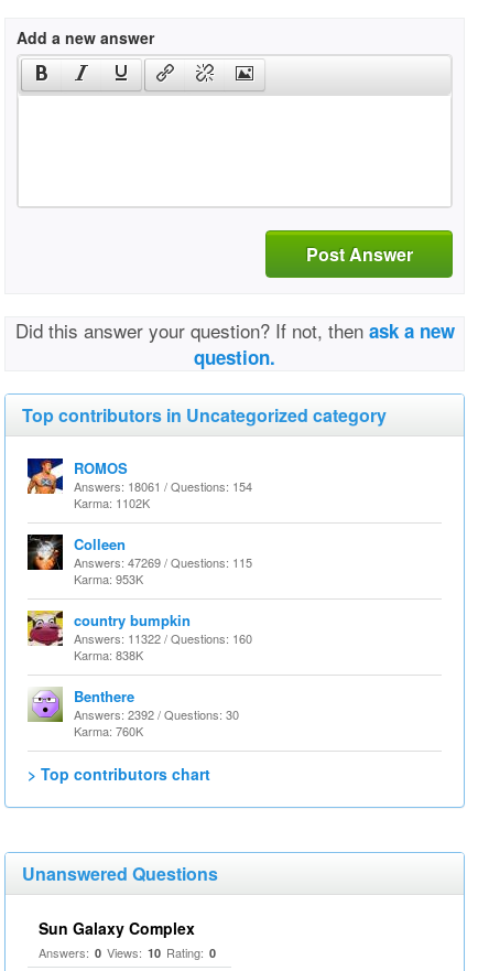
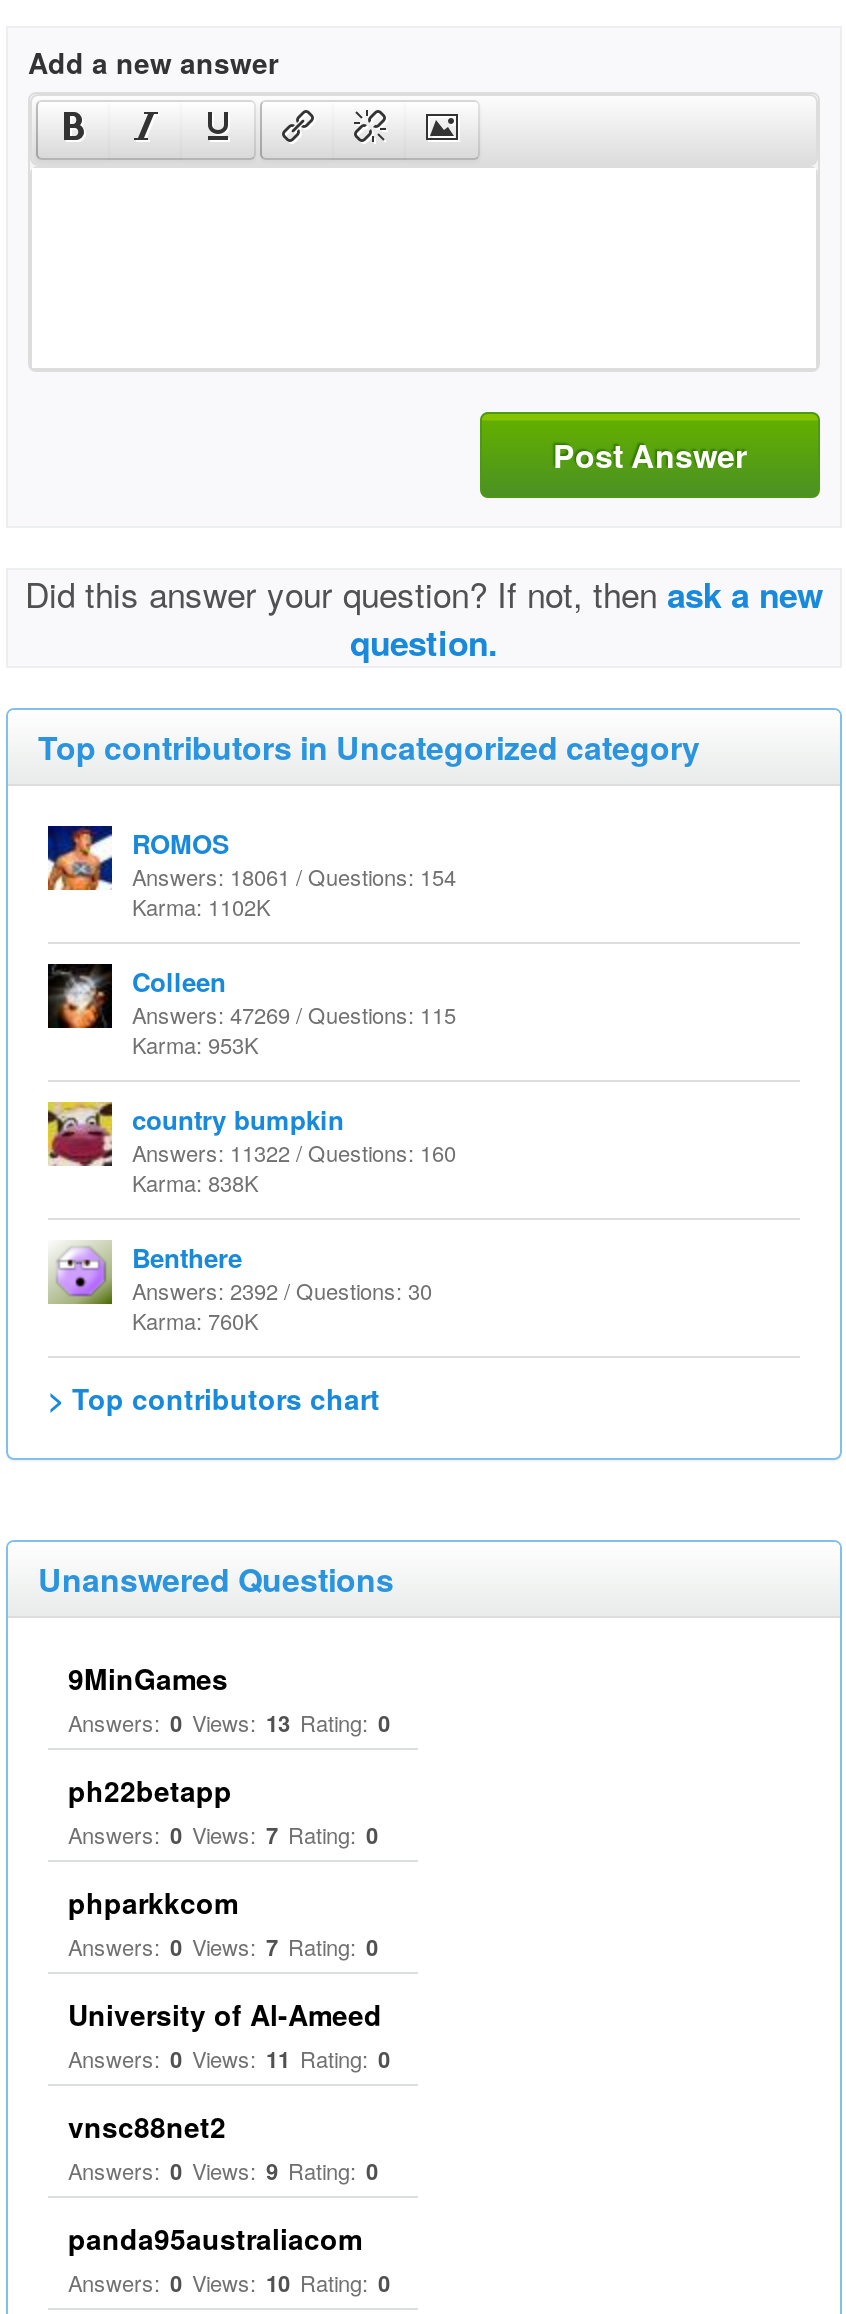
[39,917,195,939] Sun Galaxy Complex -> [68,1658,390,2258] 9MinGames | Answers: 0 Views: 13 Rating: 0 | ph22betapp | Answers: 0 Views: 7 Rating: 0 | phparkkcom | Answers: 0 Views: 7 Rating: 0 | University of Al-Ameed | Answers: 0 Views: 11 Rating: 0 | vnsc88net2 | Answers: 0 Views: 9 Rating: 0 | panda95australiacom

